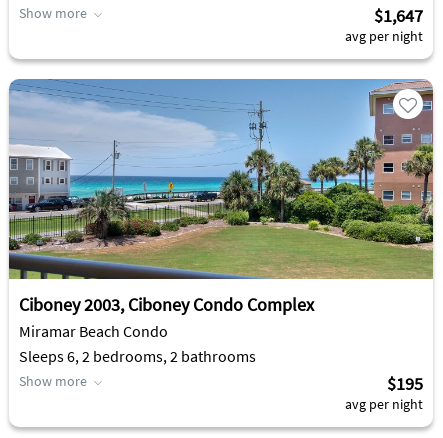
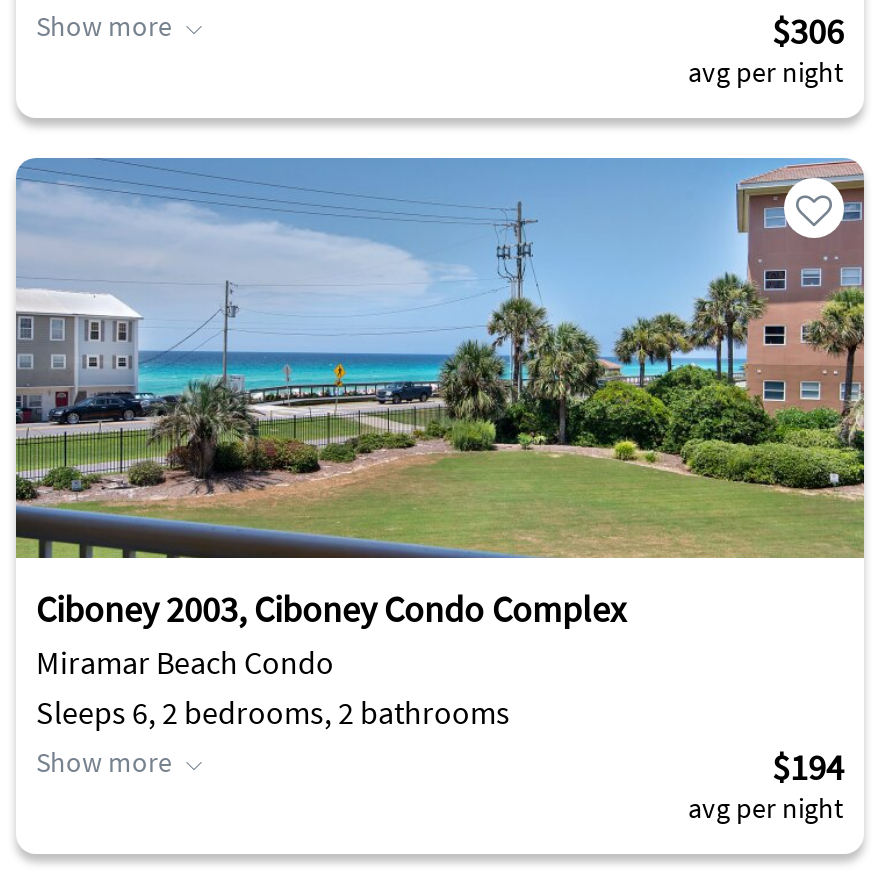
[374,4,423,27] $1,647 -> [772,8,844,54] $306
[387,372,423,395] $195 -> [772,744,844,790] $194

